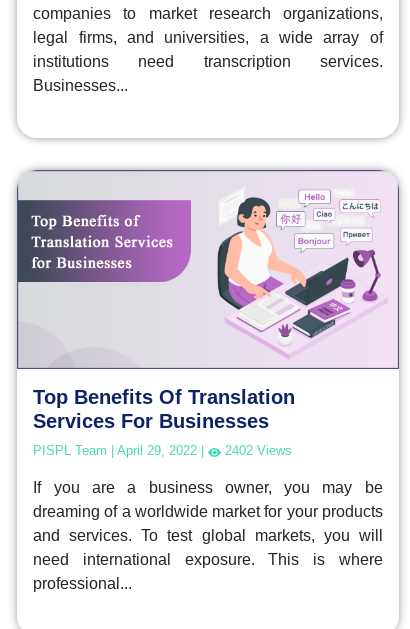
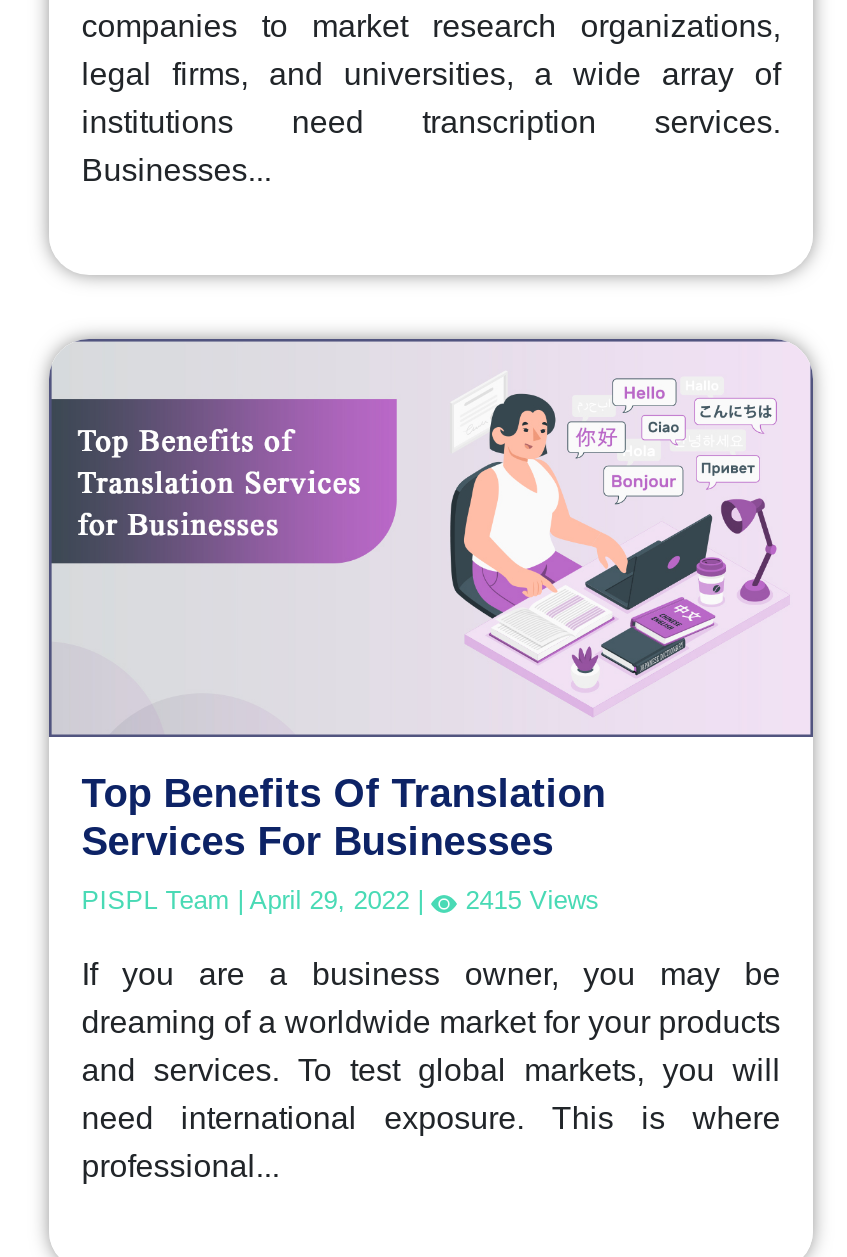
[225,443,292,458] 2402 Views -> [465,886,599,916] 2415 Views

